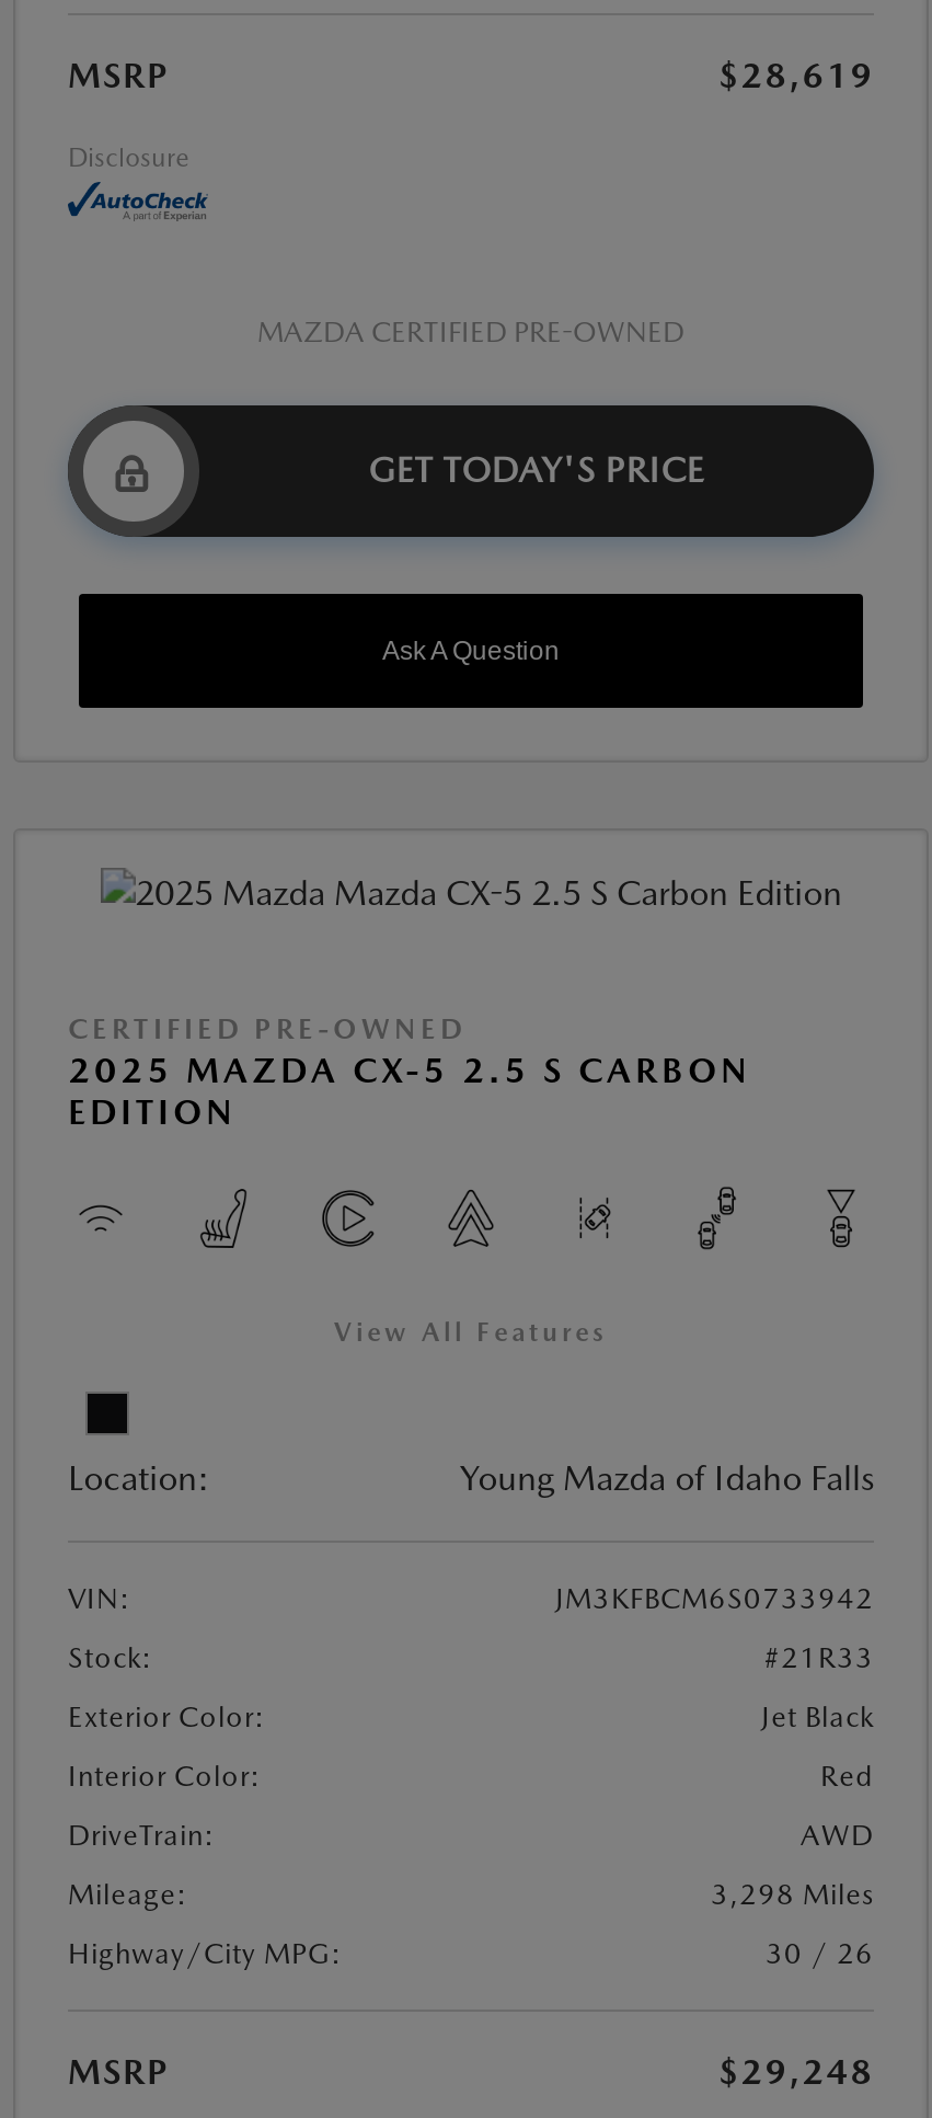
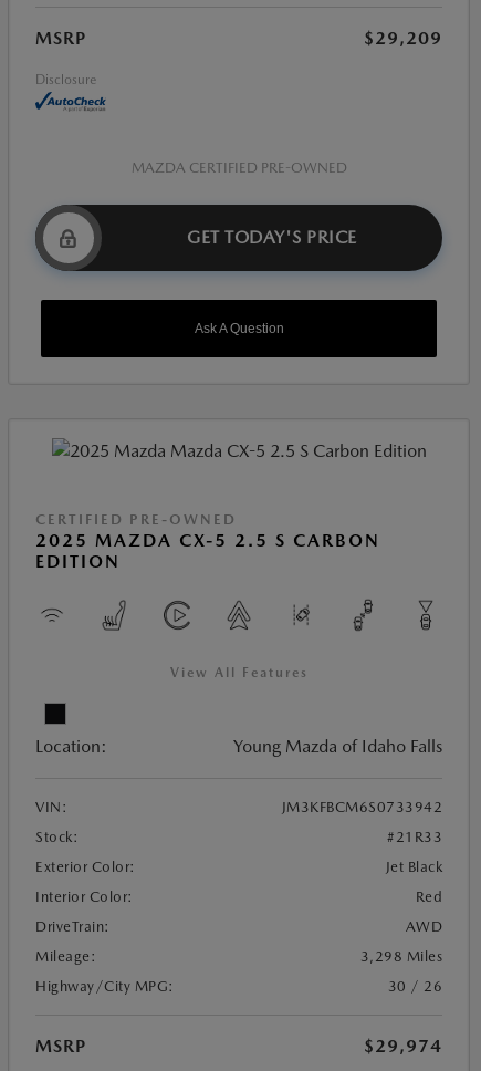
[718,55,874,97] $28,619 -> [364,28,442,49] $29,209
[718,2052,874,2094] $29,248 -> [364,1036,442,1057] $29,974

